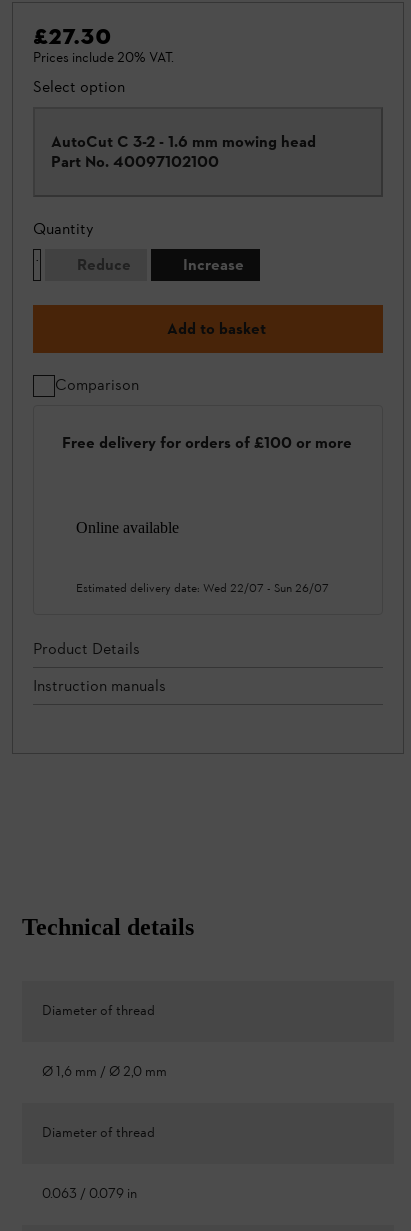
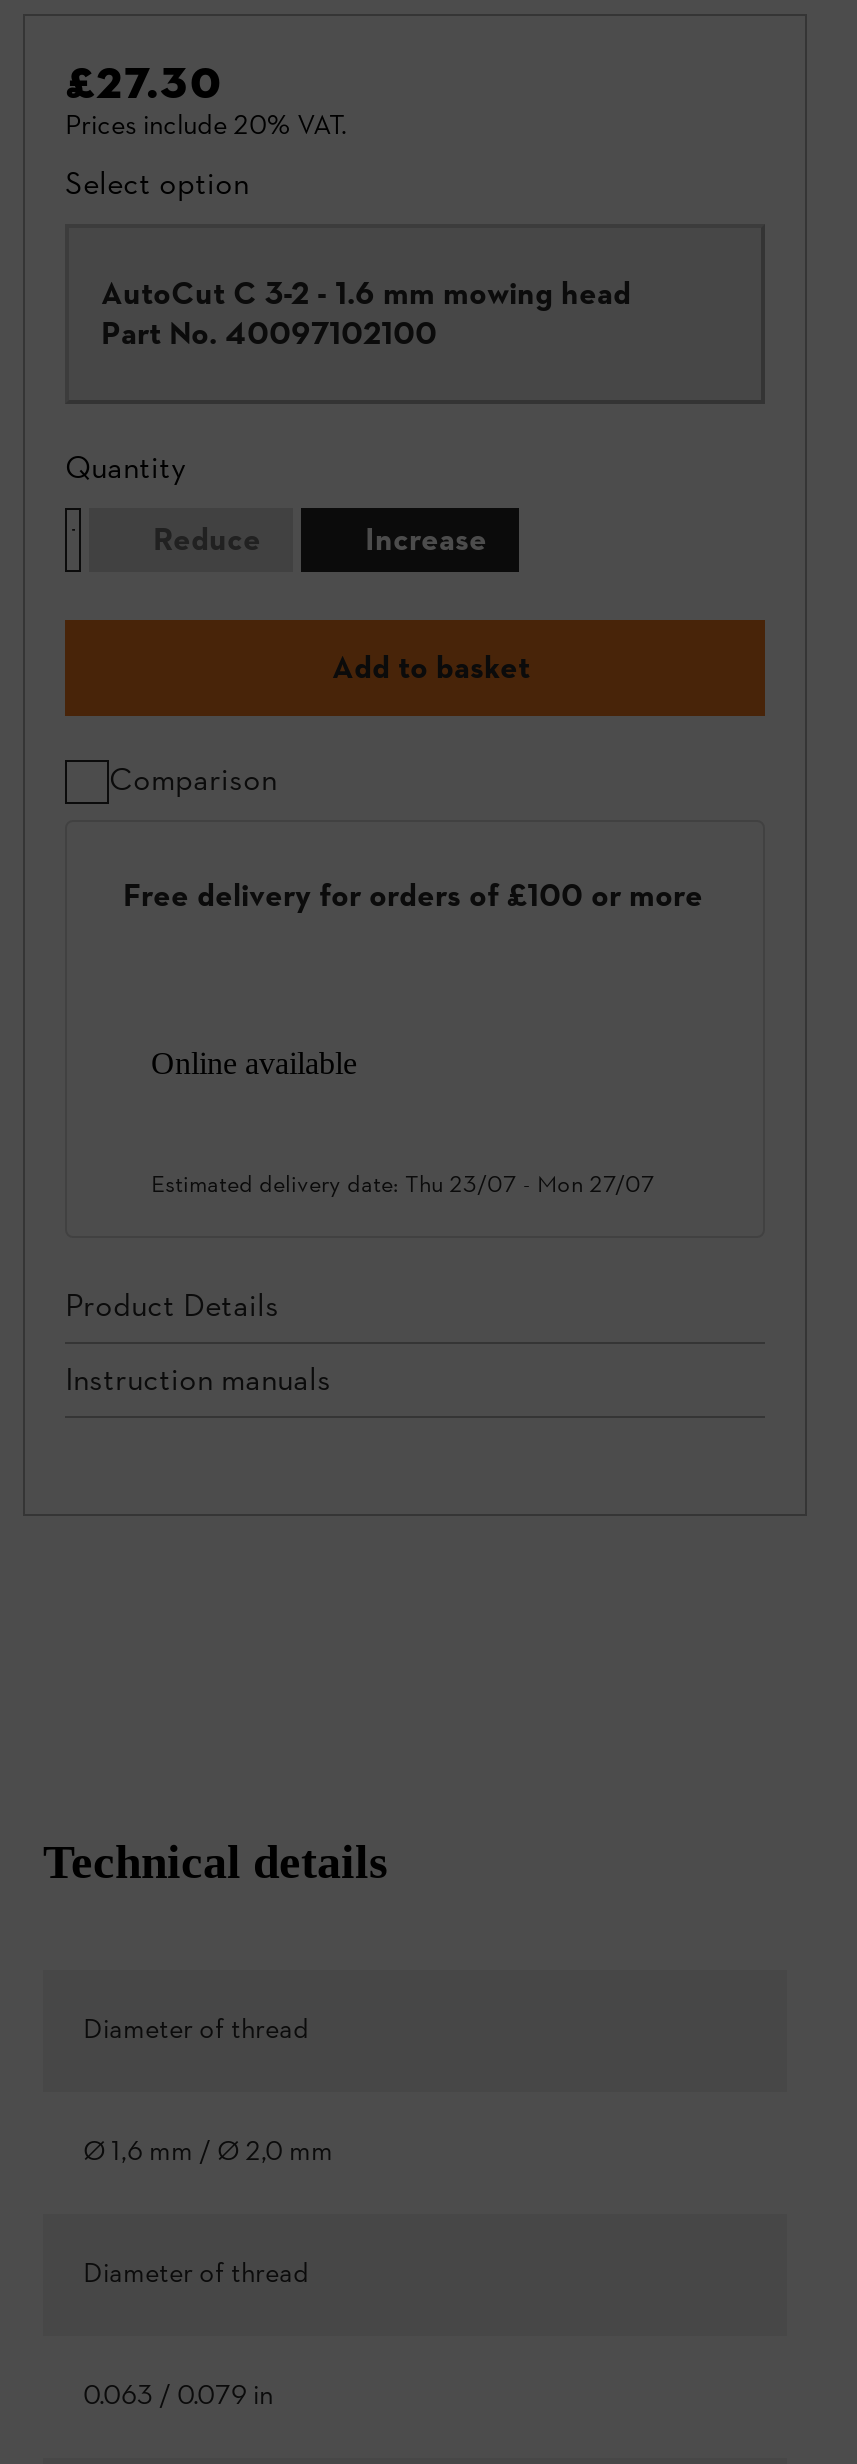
[76,581,329,595] Estimated delivery date: Wed 22/07 - Sun 26/07 -> [151,1171,655,1199] Estimated delivery date: Thu 23/07 - Mon 27/07

